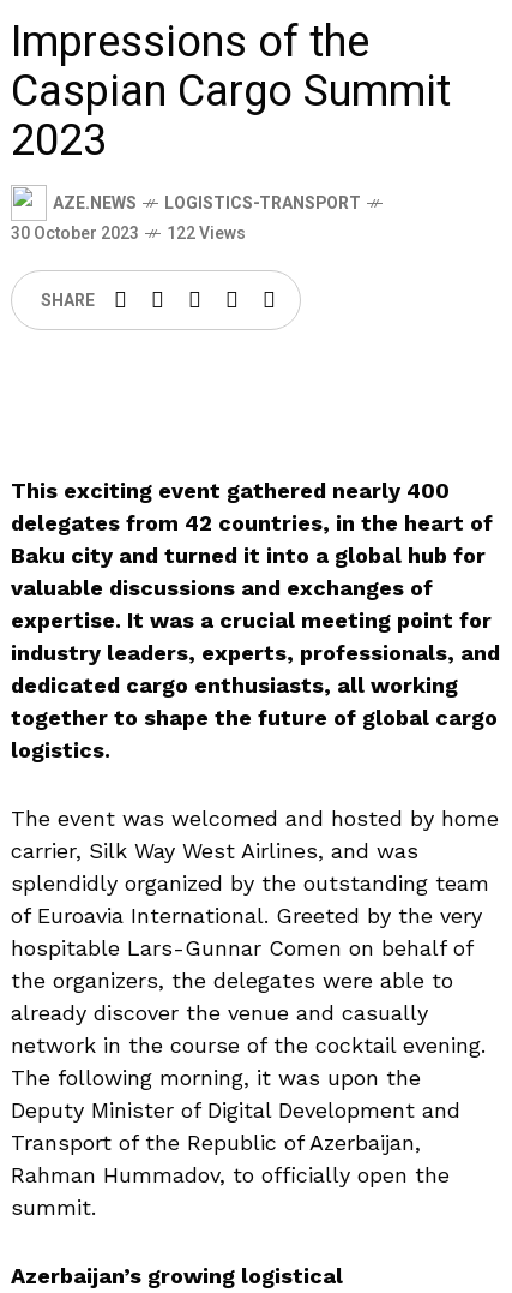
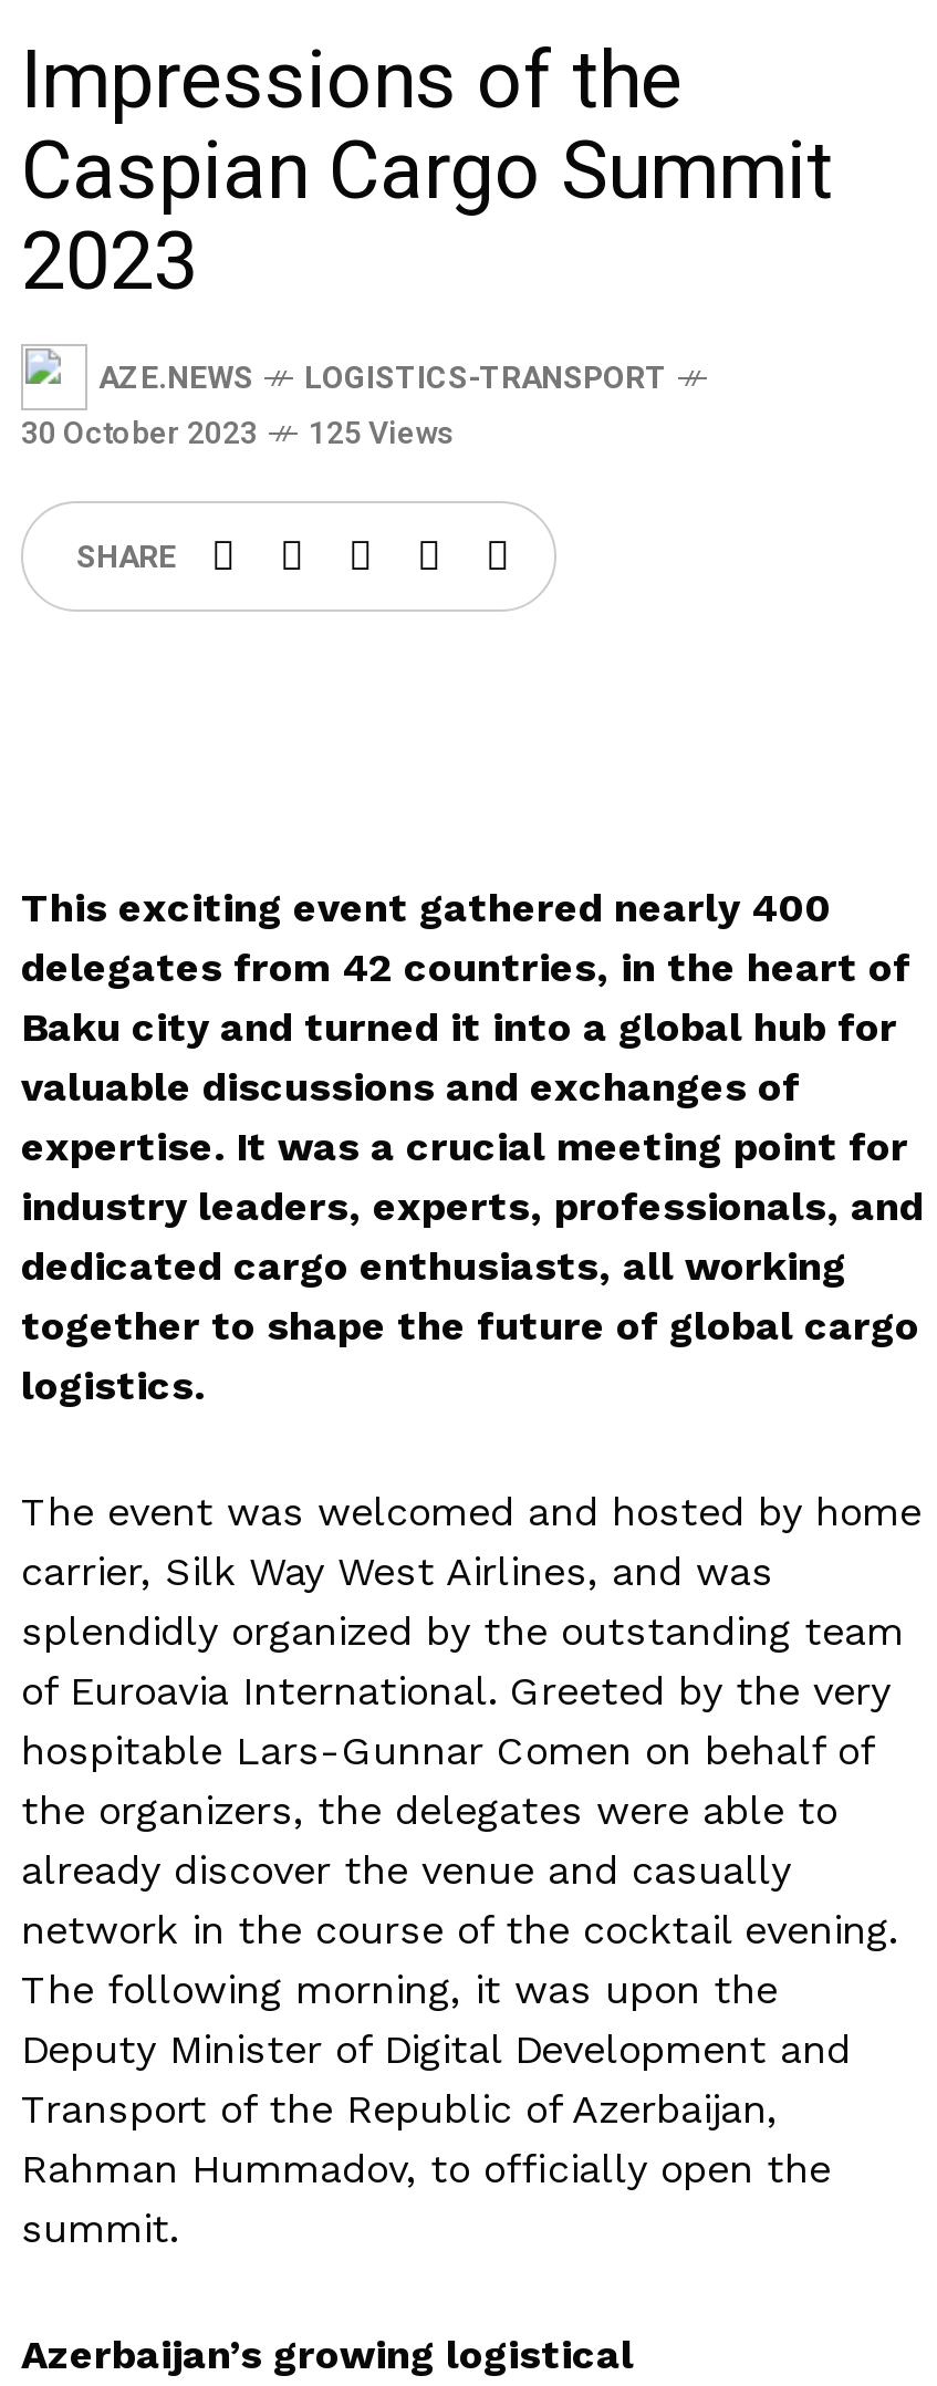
[11,221,246,246] 30 October 2023 122 Views -> [21,410,455,457] 30 October 2023 125 Views

